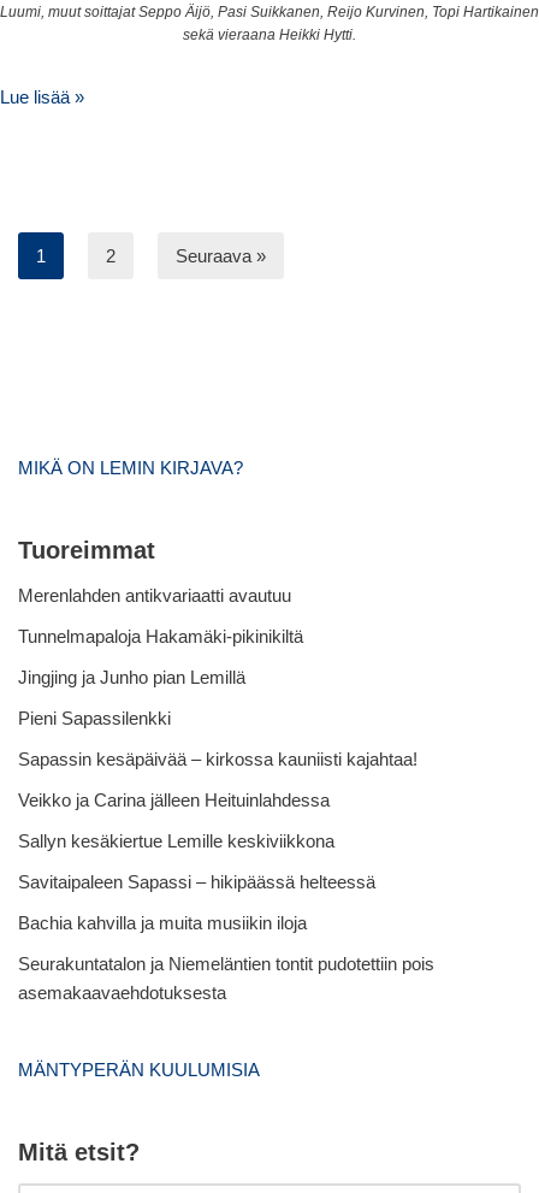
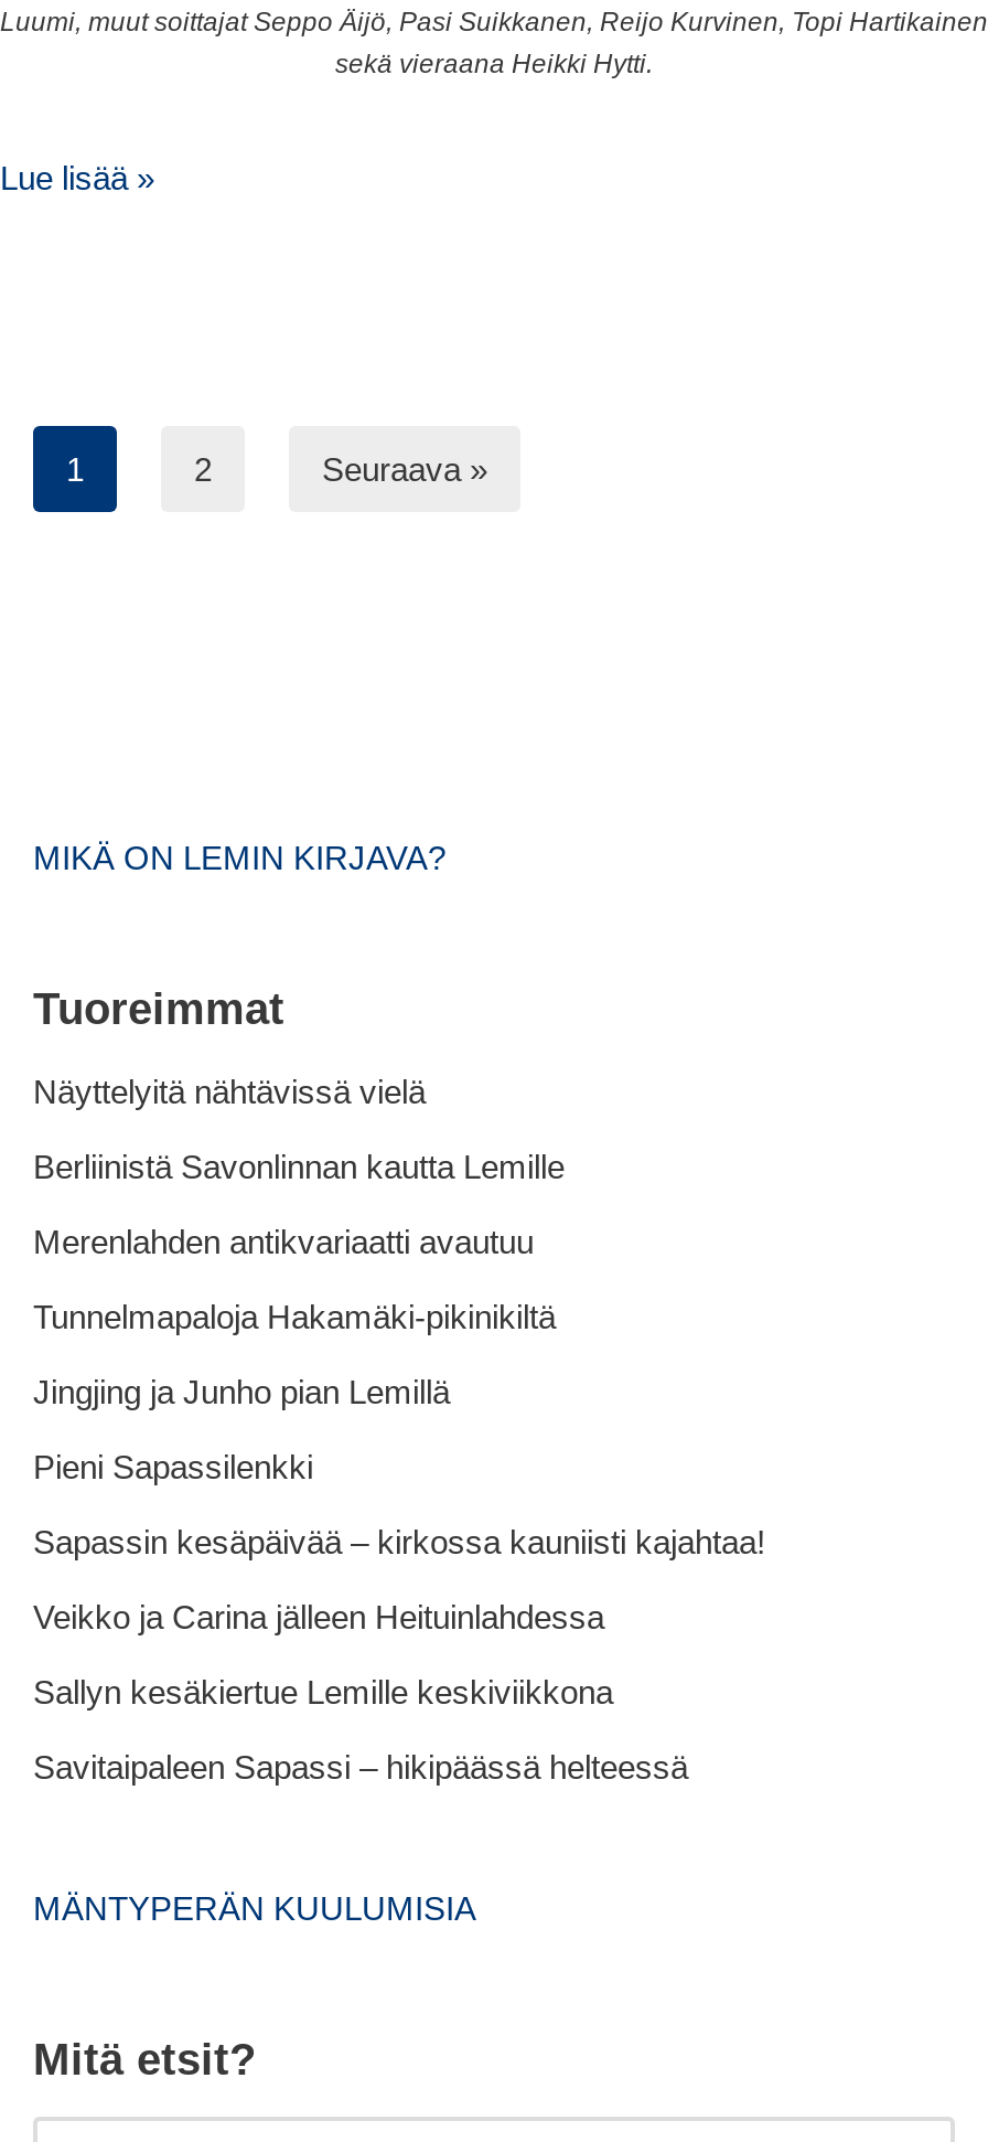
none -> [33,1073,565,1185] Näyttelyitä nähtävissä vielä | Berliinistä Savonlinnan kautta Lemille
moved [18,585,417,892] -> [33,1223,765,1786]: Merenlahden antikvariaatti avautuu | Tunnelmapaloja Hakamäki-pikinikiltä | Jingjing ja Junho pian Lemillä | Pieni Sapassilenkki | Sapassin kesäpäivää – kirkossa kauniisti kajahtaa! | Veikko ja Carina jälleen Heituinlahdessa | Sallyn kesäkiertue Lemille keskiviikkona | Savitaipaleen Sapassi – hikipäässä helteessä
[18,913,434,1003] Bachia kahvilla ja muita musiikin iloja | Seurakuntatalon ja Niemeläntien tontit pudotettiin pois | asemakaavaehdotuksesta -> none

